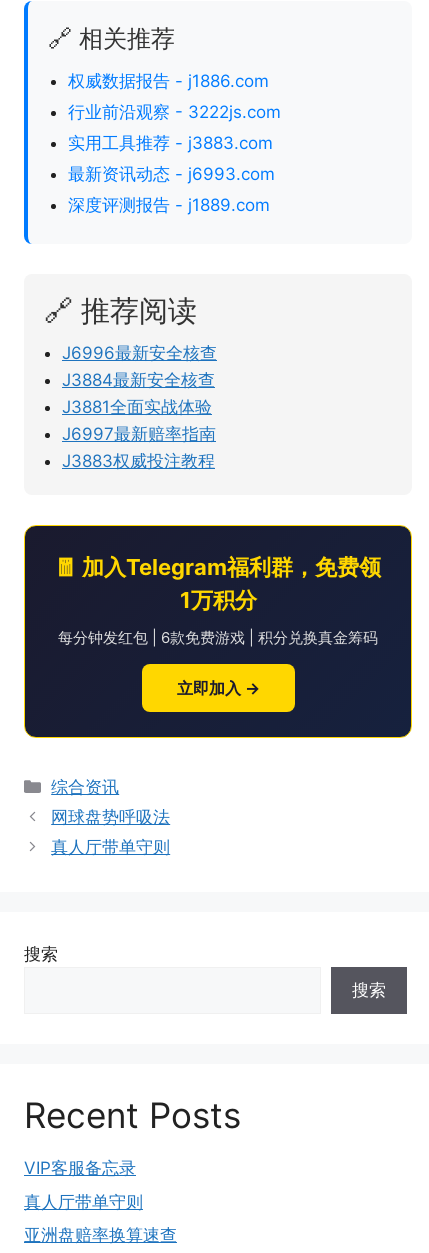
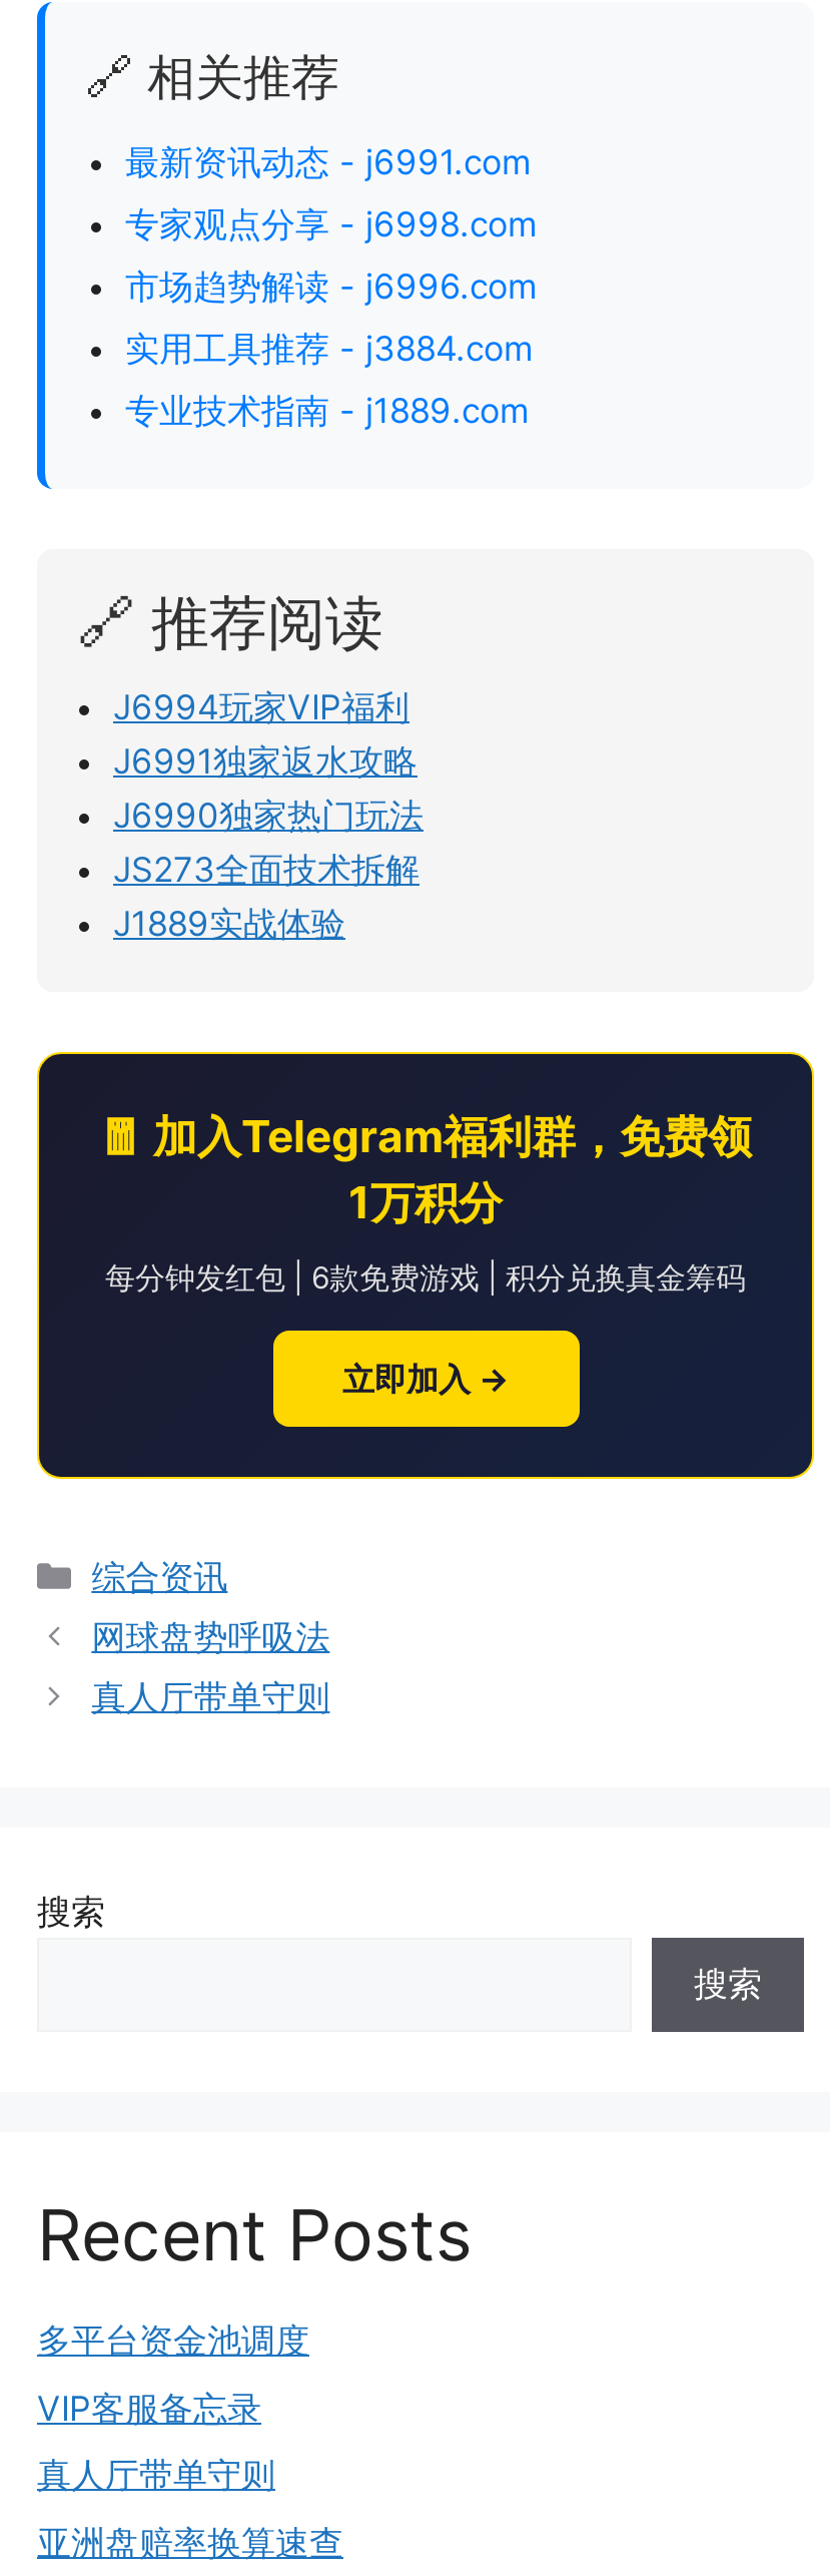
[68,71,269,91] 权威数据报告 - j1886.com -> [125,142,532,182] 最新资讯动态 - j6991.com
[68,102,281,122] 行业前沿观察 - 3222js.com -> [125,204,538,244] 专家观点分享 - j6998.com
[68,133,273,153] 实用工具推荐 - j3883.com -> [125,267,538,307] 市场趋势解读 - j6996.com
[68,164,275,184] 最新资讯动态 - j6993.com -> [125,329,534,369] 实用工具推荐 - j3884.com
[68,195,270,215] 深度评测报告 - j1889.com -> [125,391,530,431] 专业技术指南 - j1889.com
[62,343,217,471] J6996最新安全核查 | J3884最新安全核查 | J3881全面实战体验 | J6997最新赔率指南 | J3883权威投注教程 -> [113,687,424,944] J6994玩家VIP福利 | J6991独家返水攻略 | J6990独家热门玩法 | JS273全面技术拆解 | J1889实战体验
none -> [37,2321,309,2361] 多平台资金池调度

